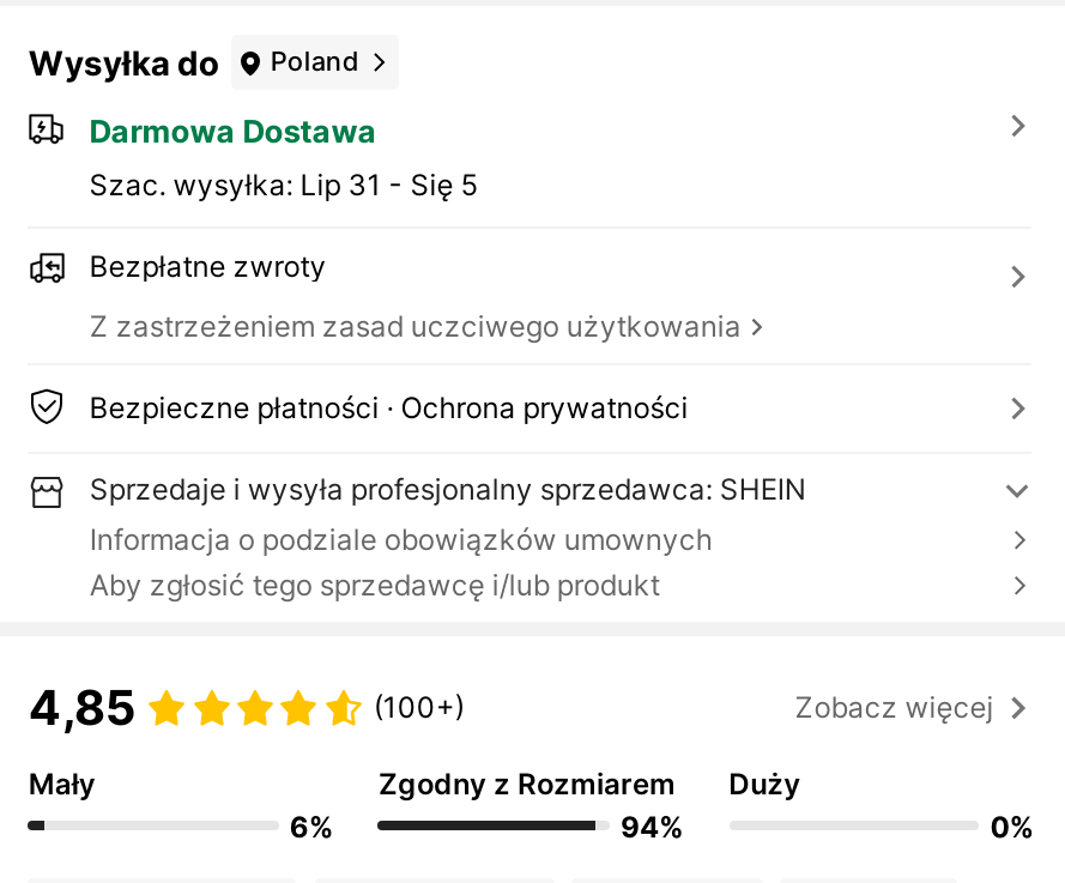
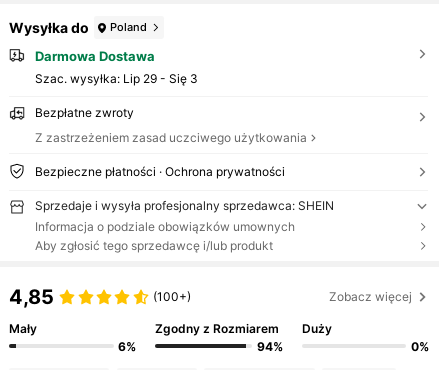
[89,167,477,203] Szac. wysyłka: Lip 31 - Się 5 -> [35,71,198,86] Szac. wysyłka: Lip 29 - Się 3

